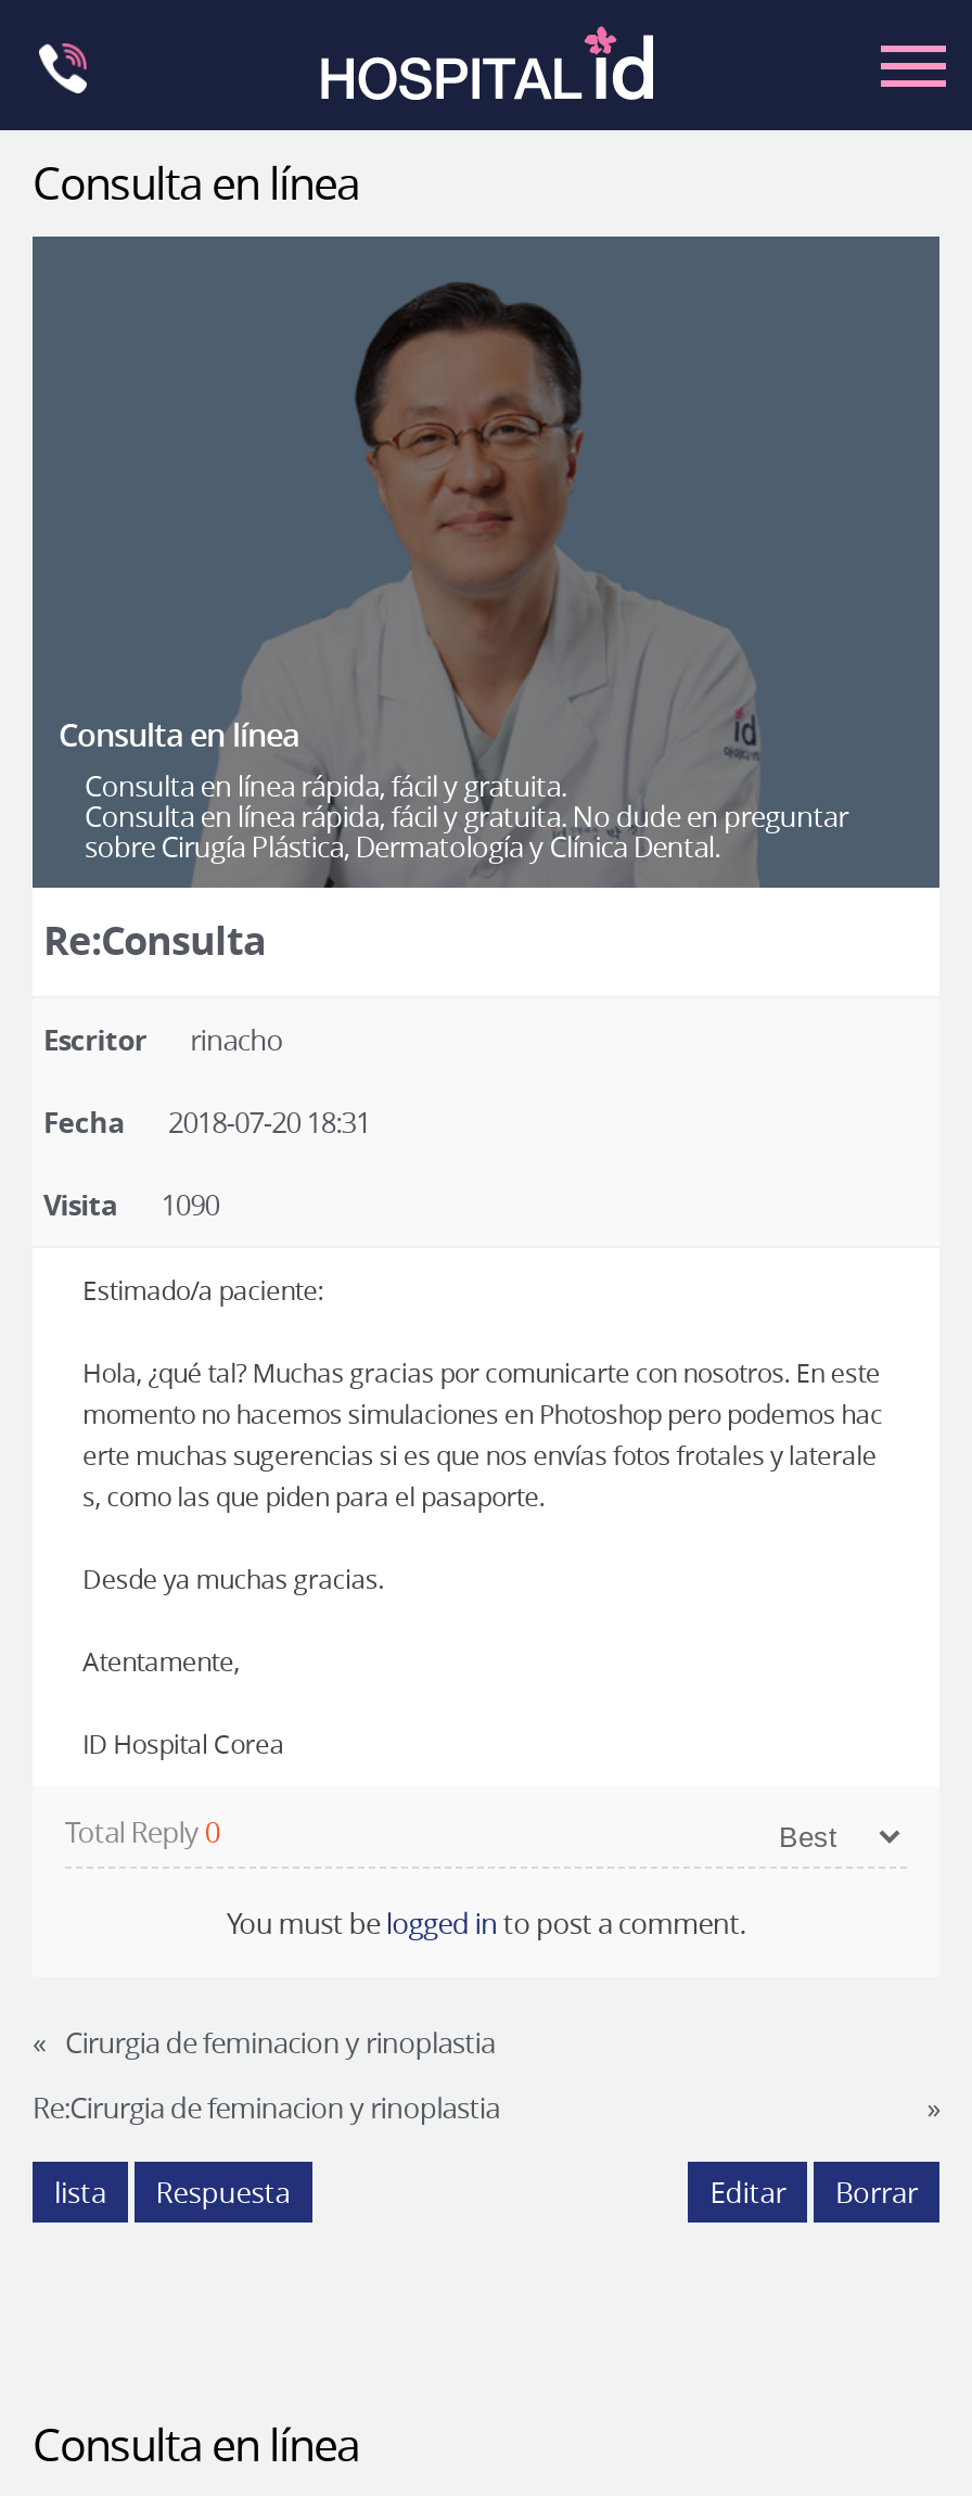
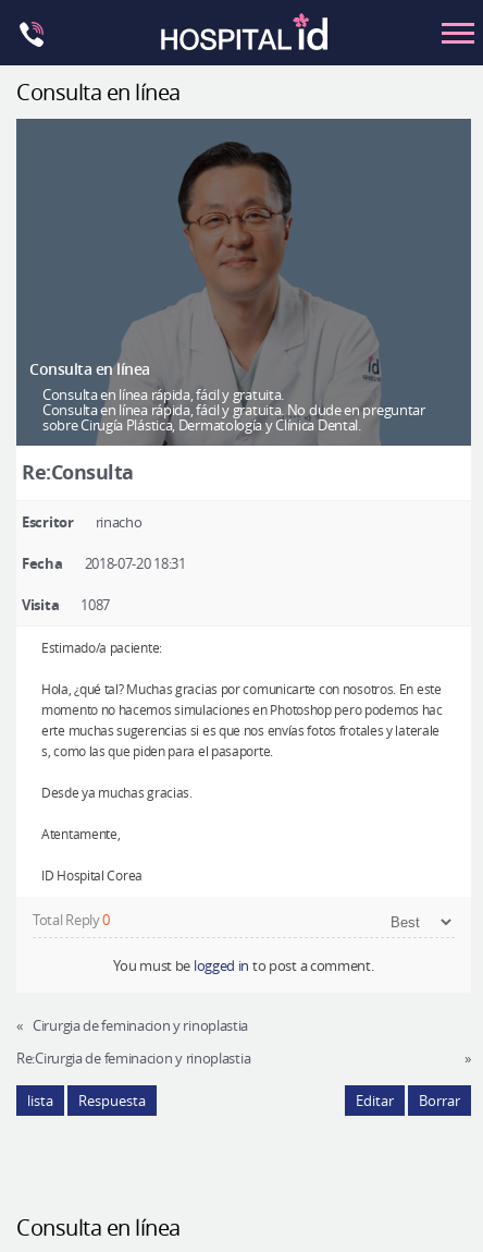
[43,1186,219,1225] Visita 1090 -> [22,595,110,615] Visita 1087

